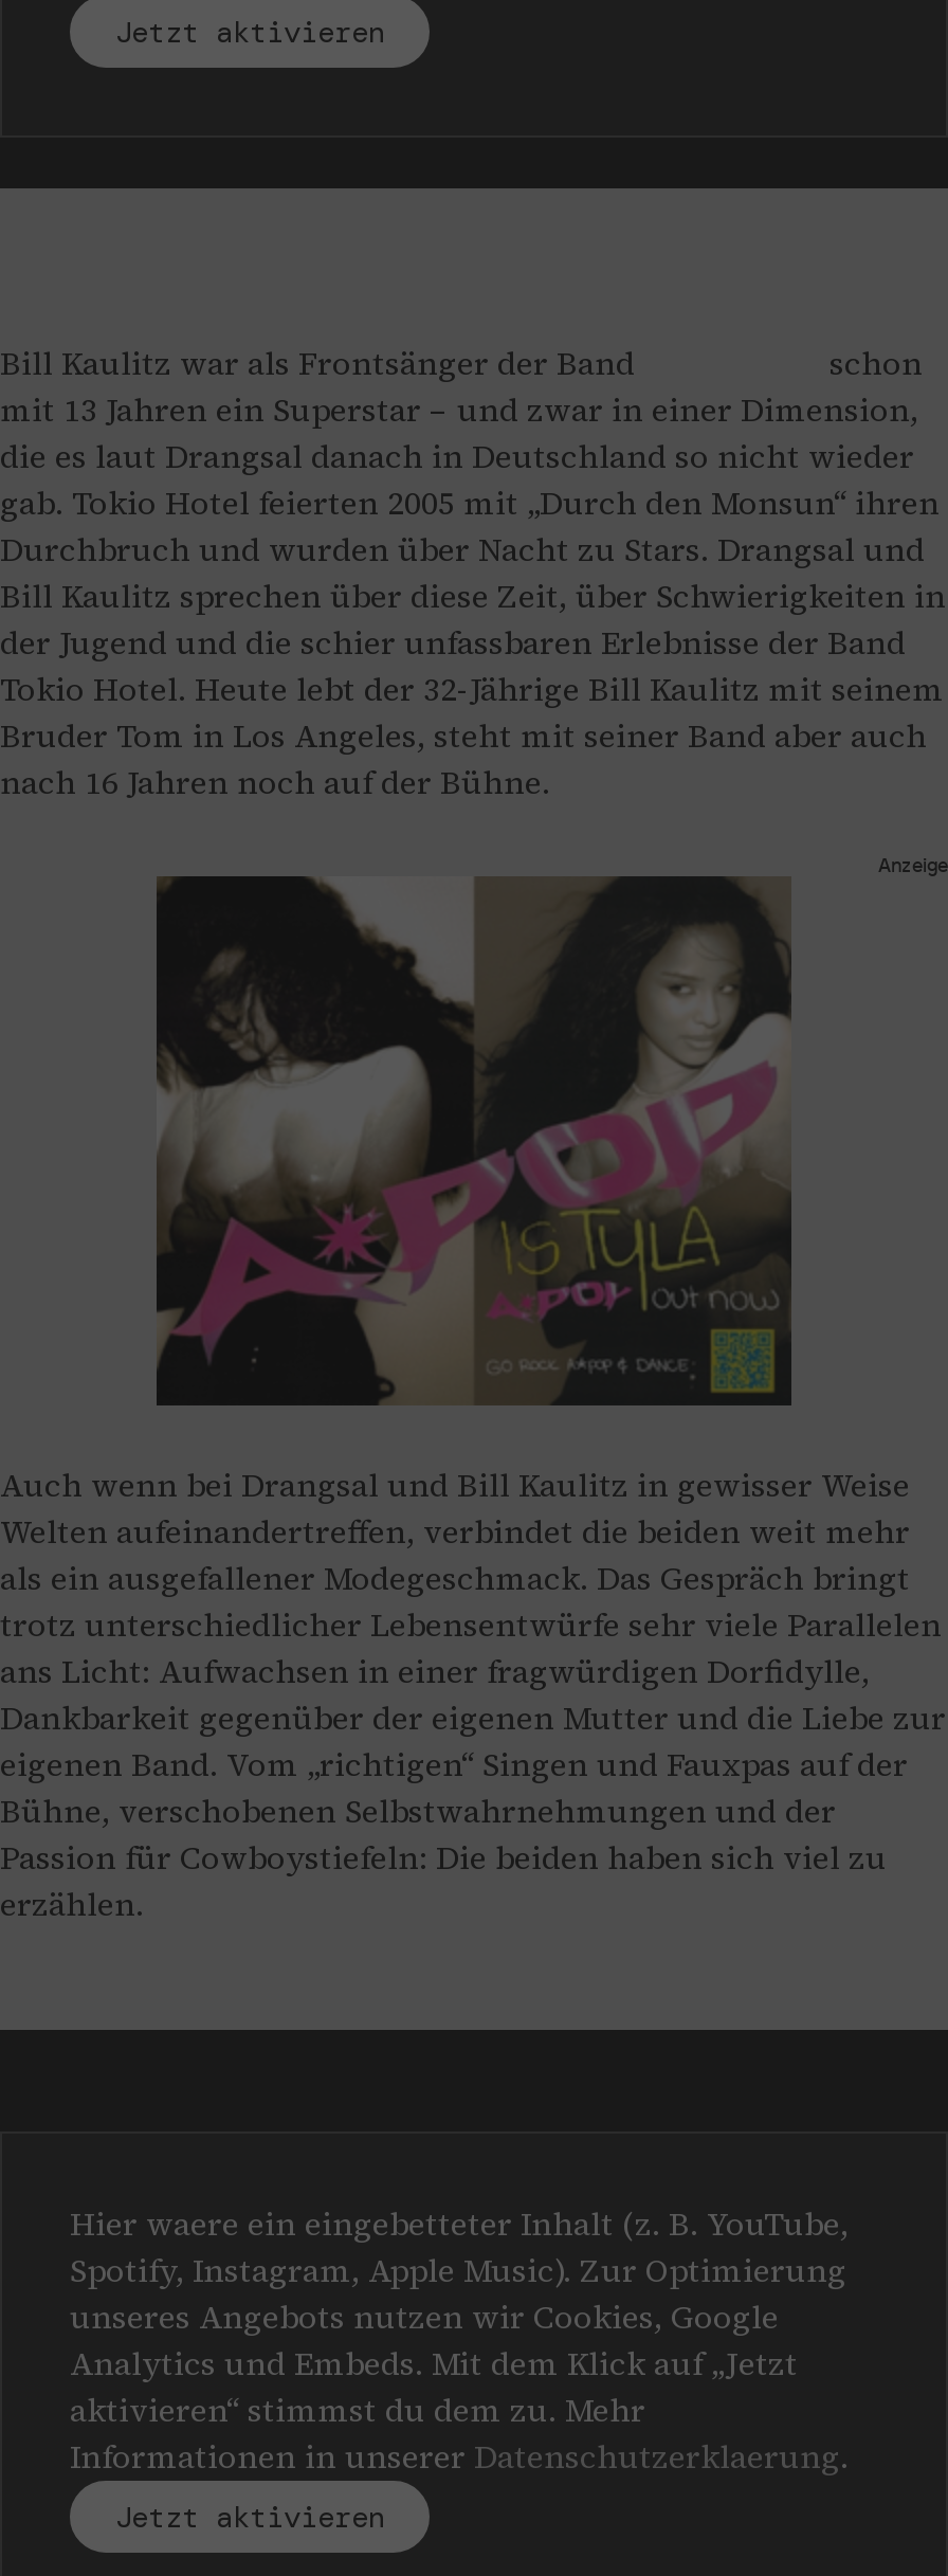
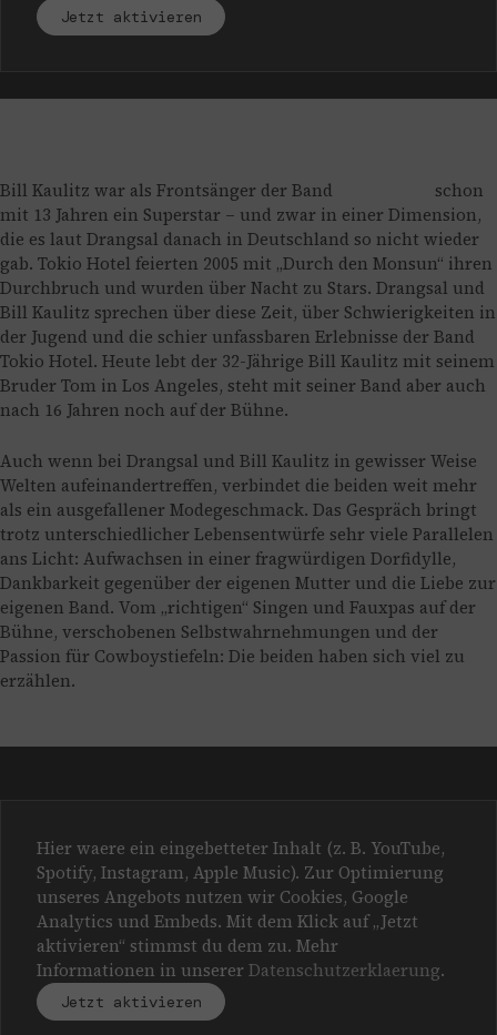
[154,853,948,1408] [image] | Anzeige -> none

